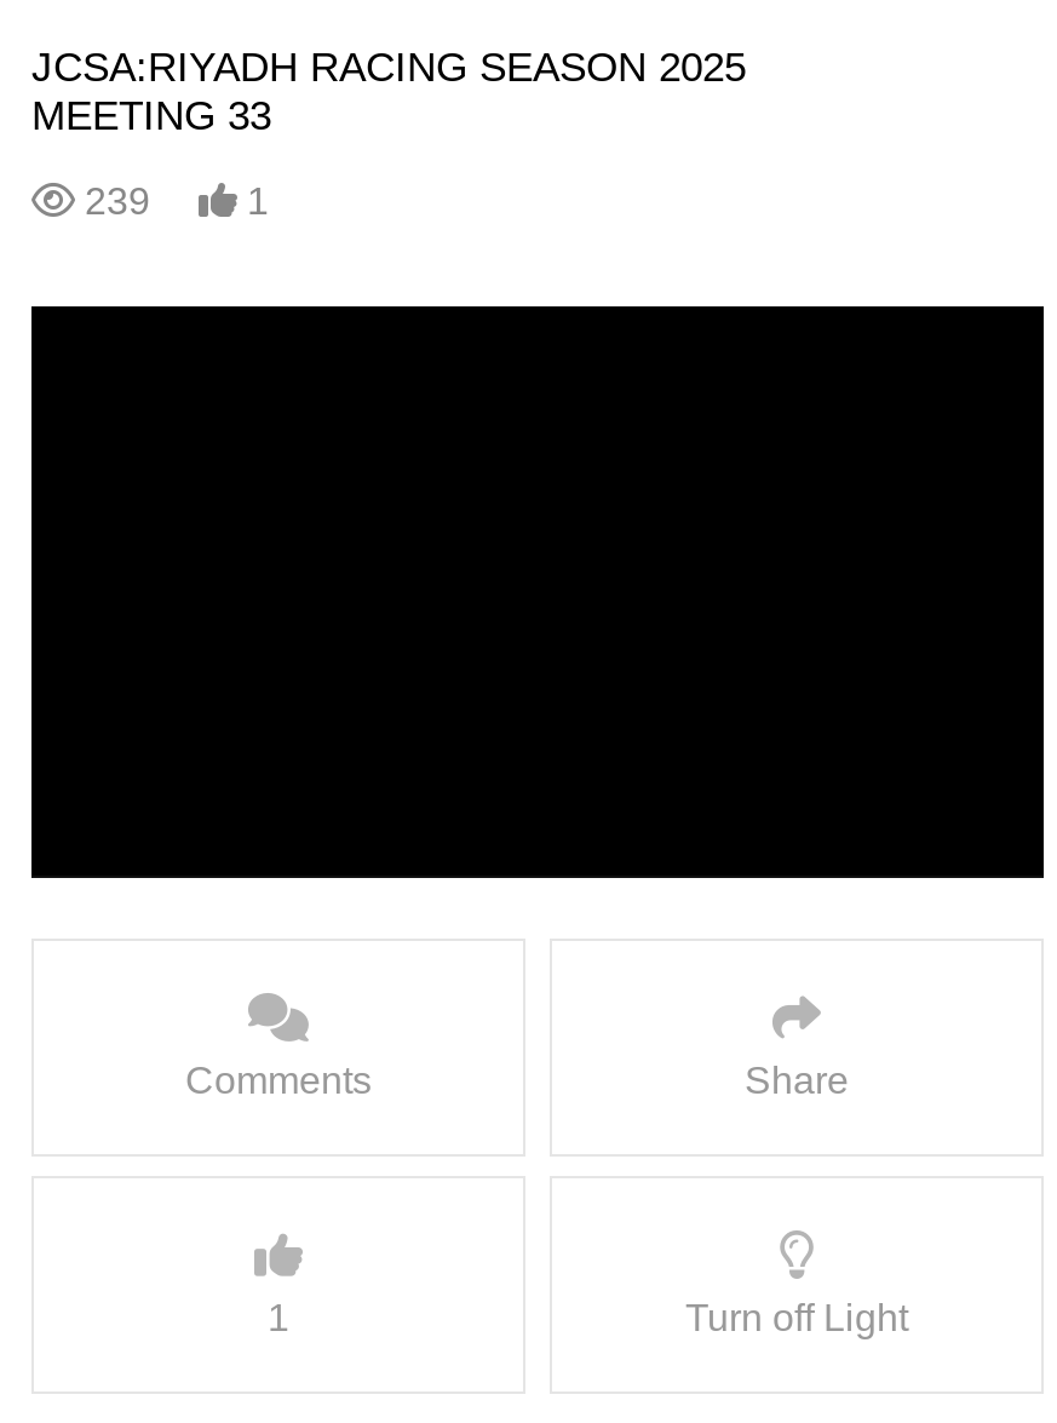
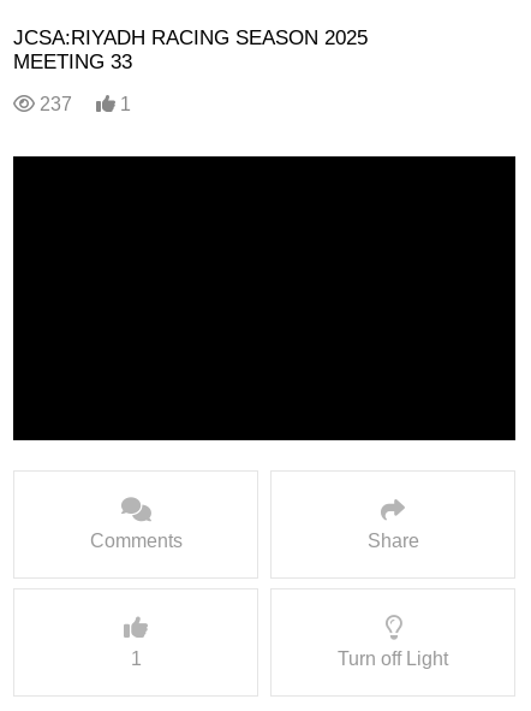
[85,181,160,223] 239 -> [40,94,77,115] 237

